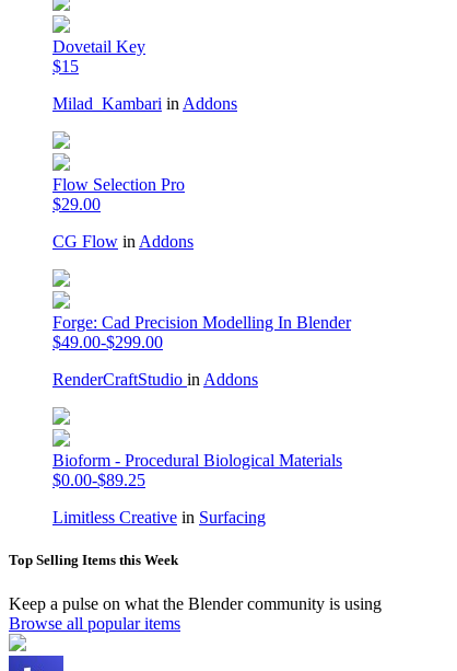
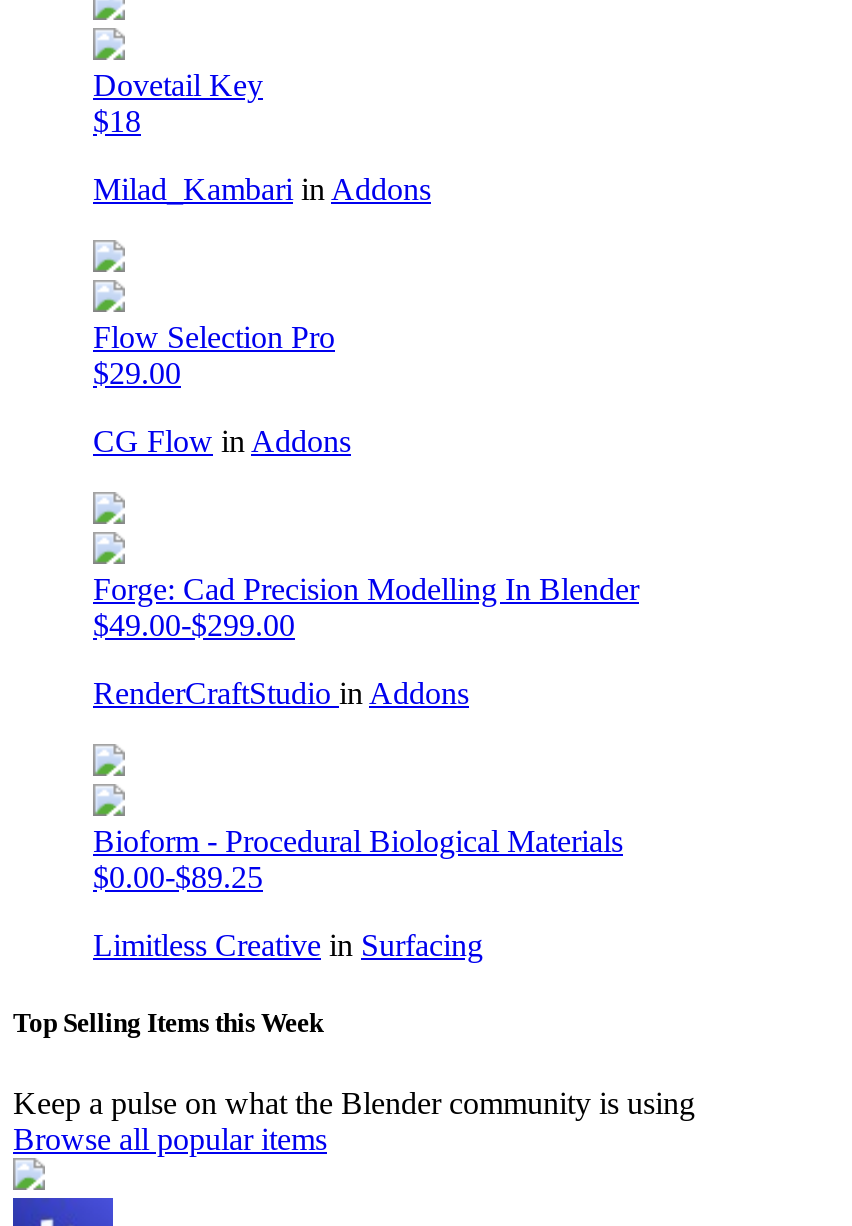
[52,57,79,76] $15 -> [93,104,141,138] $18

